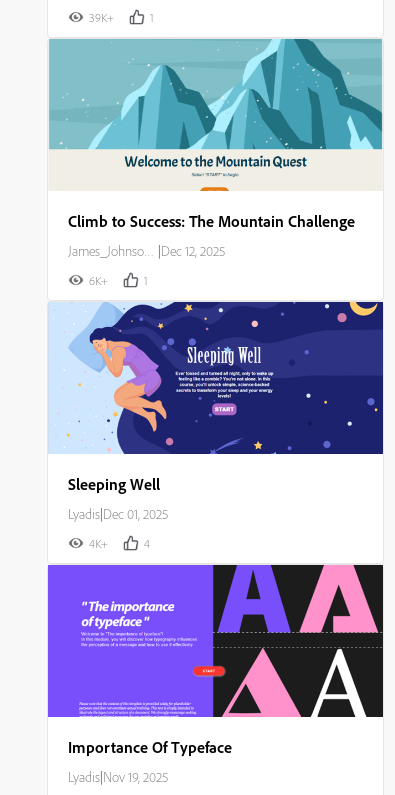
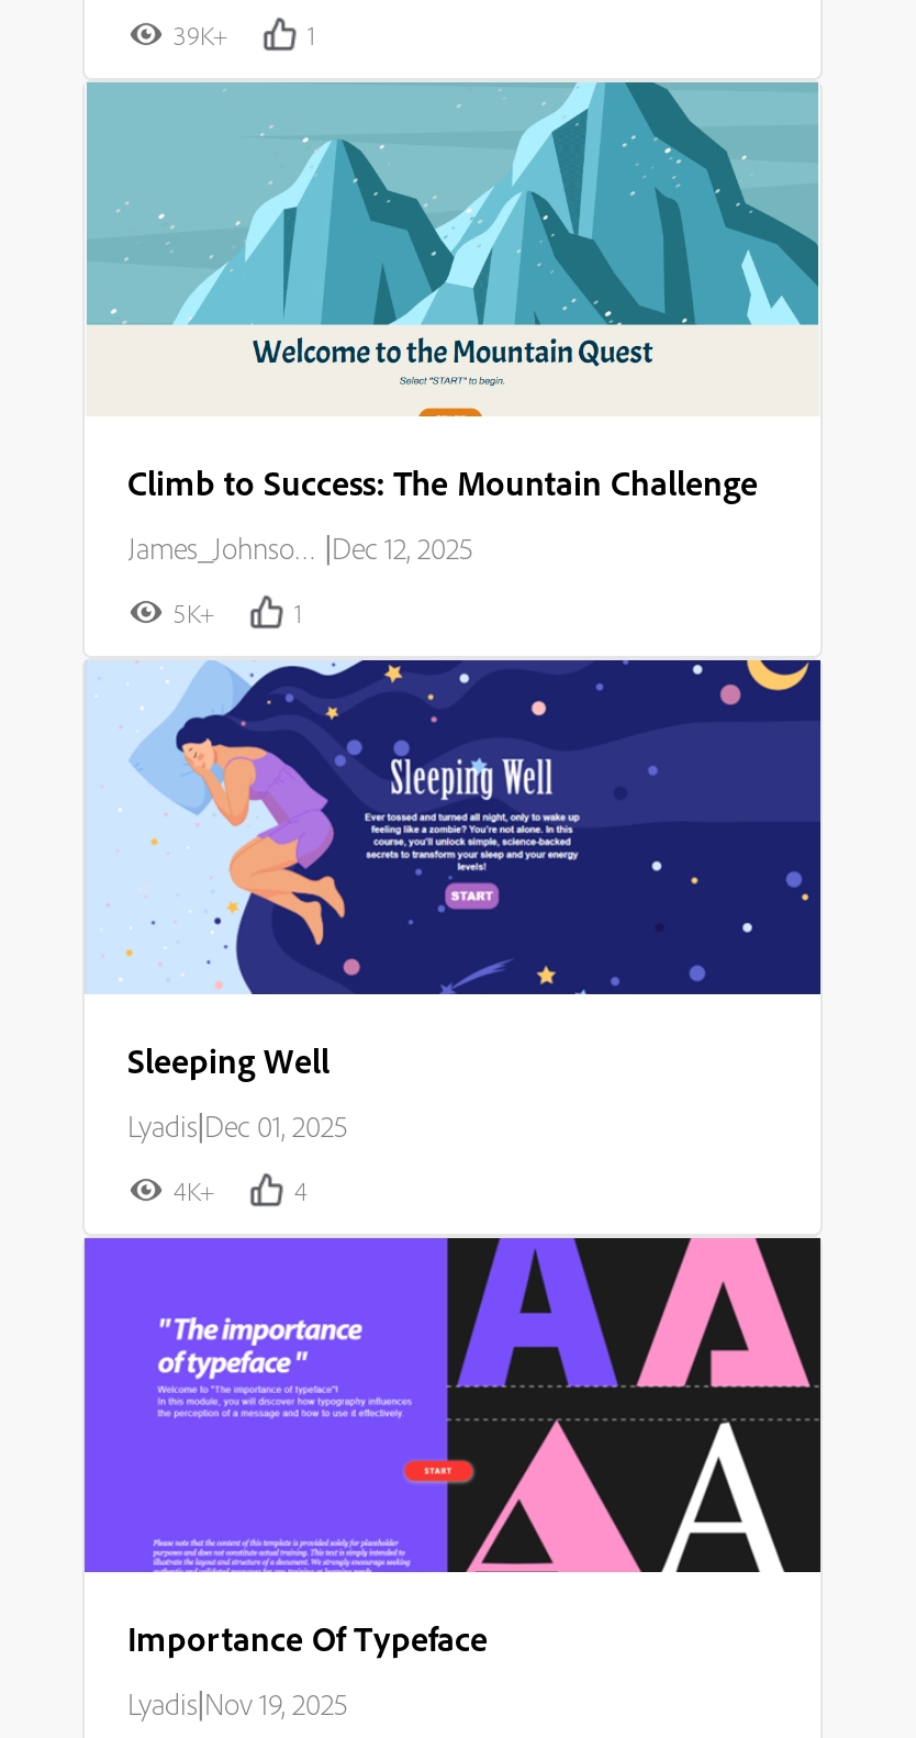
[88,273,107,288] 6K+ -> [174,597,215,630] 5K+

